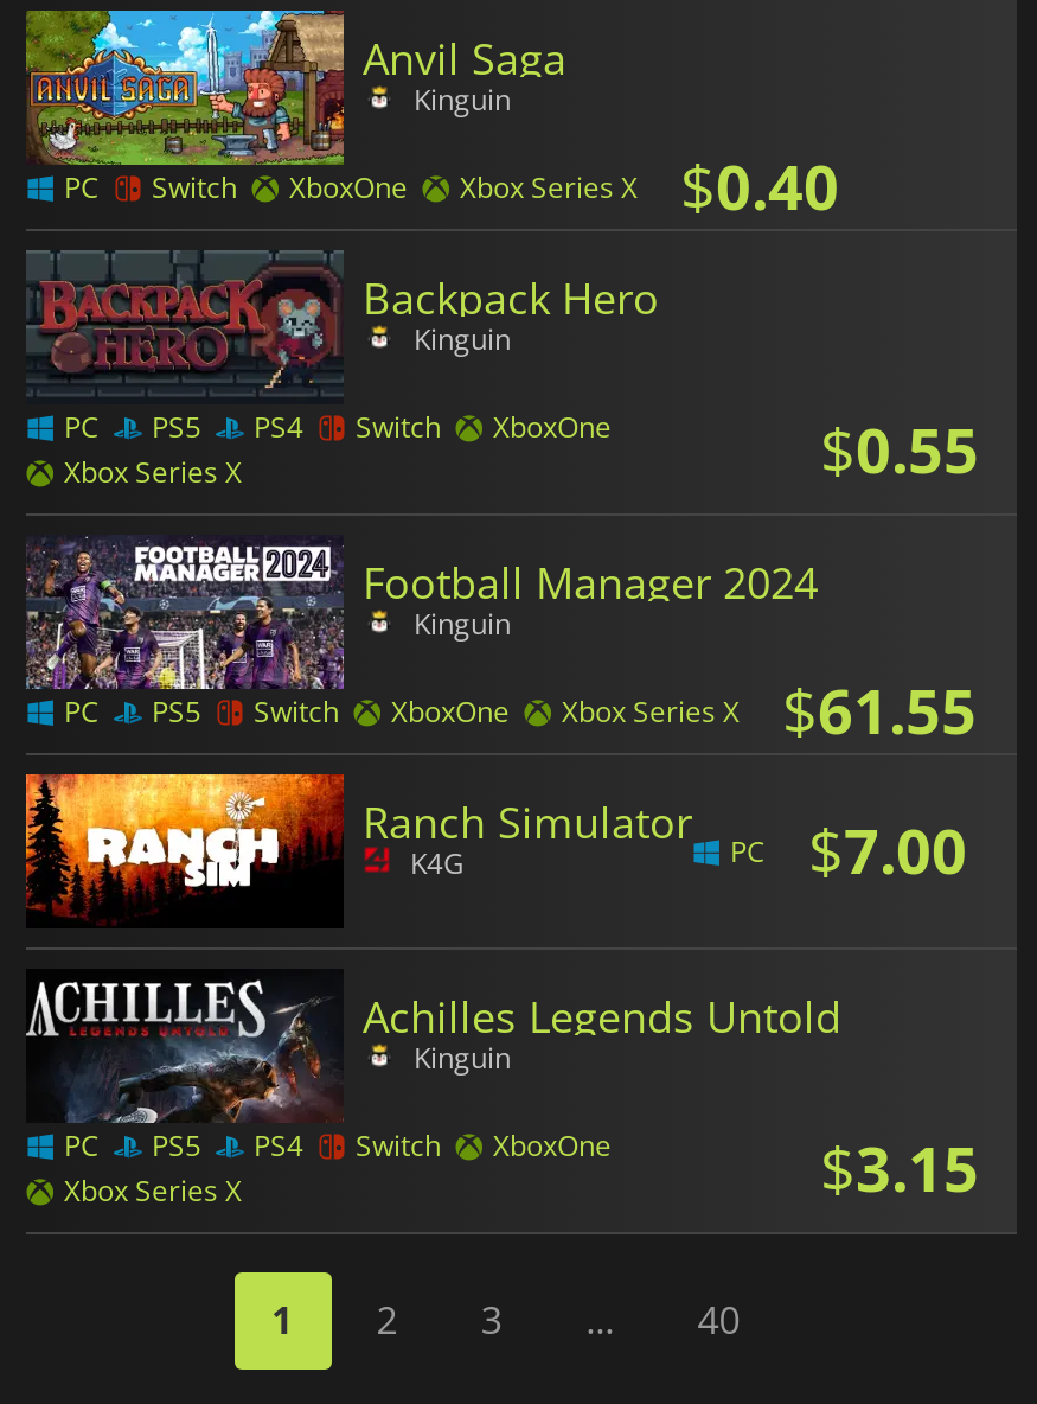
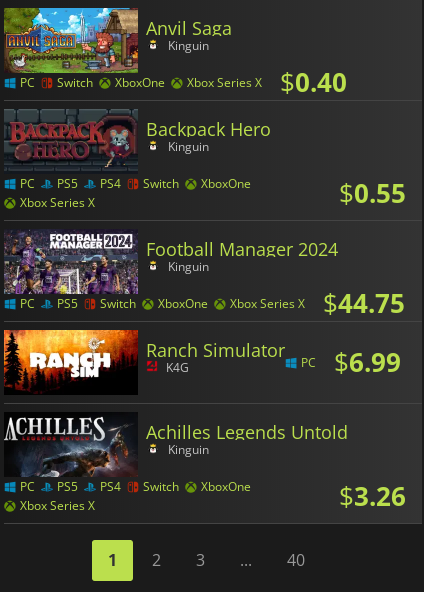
[64,668,977,753] PC PS5 Switch XboxOne Xbox Series X $61.55 -> [20,285,405,321] PC PS5 Switch XboxOne Xbox Series X $44.75
[730,808,967,893] PC $7.00 -> [301,344,401,380] PC $6.99
[820,1125,979,1210] $3.15 -> [339,478,406,514] $3.26

